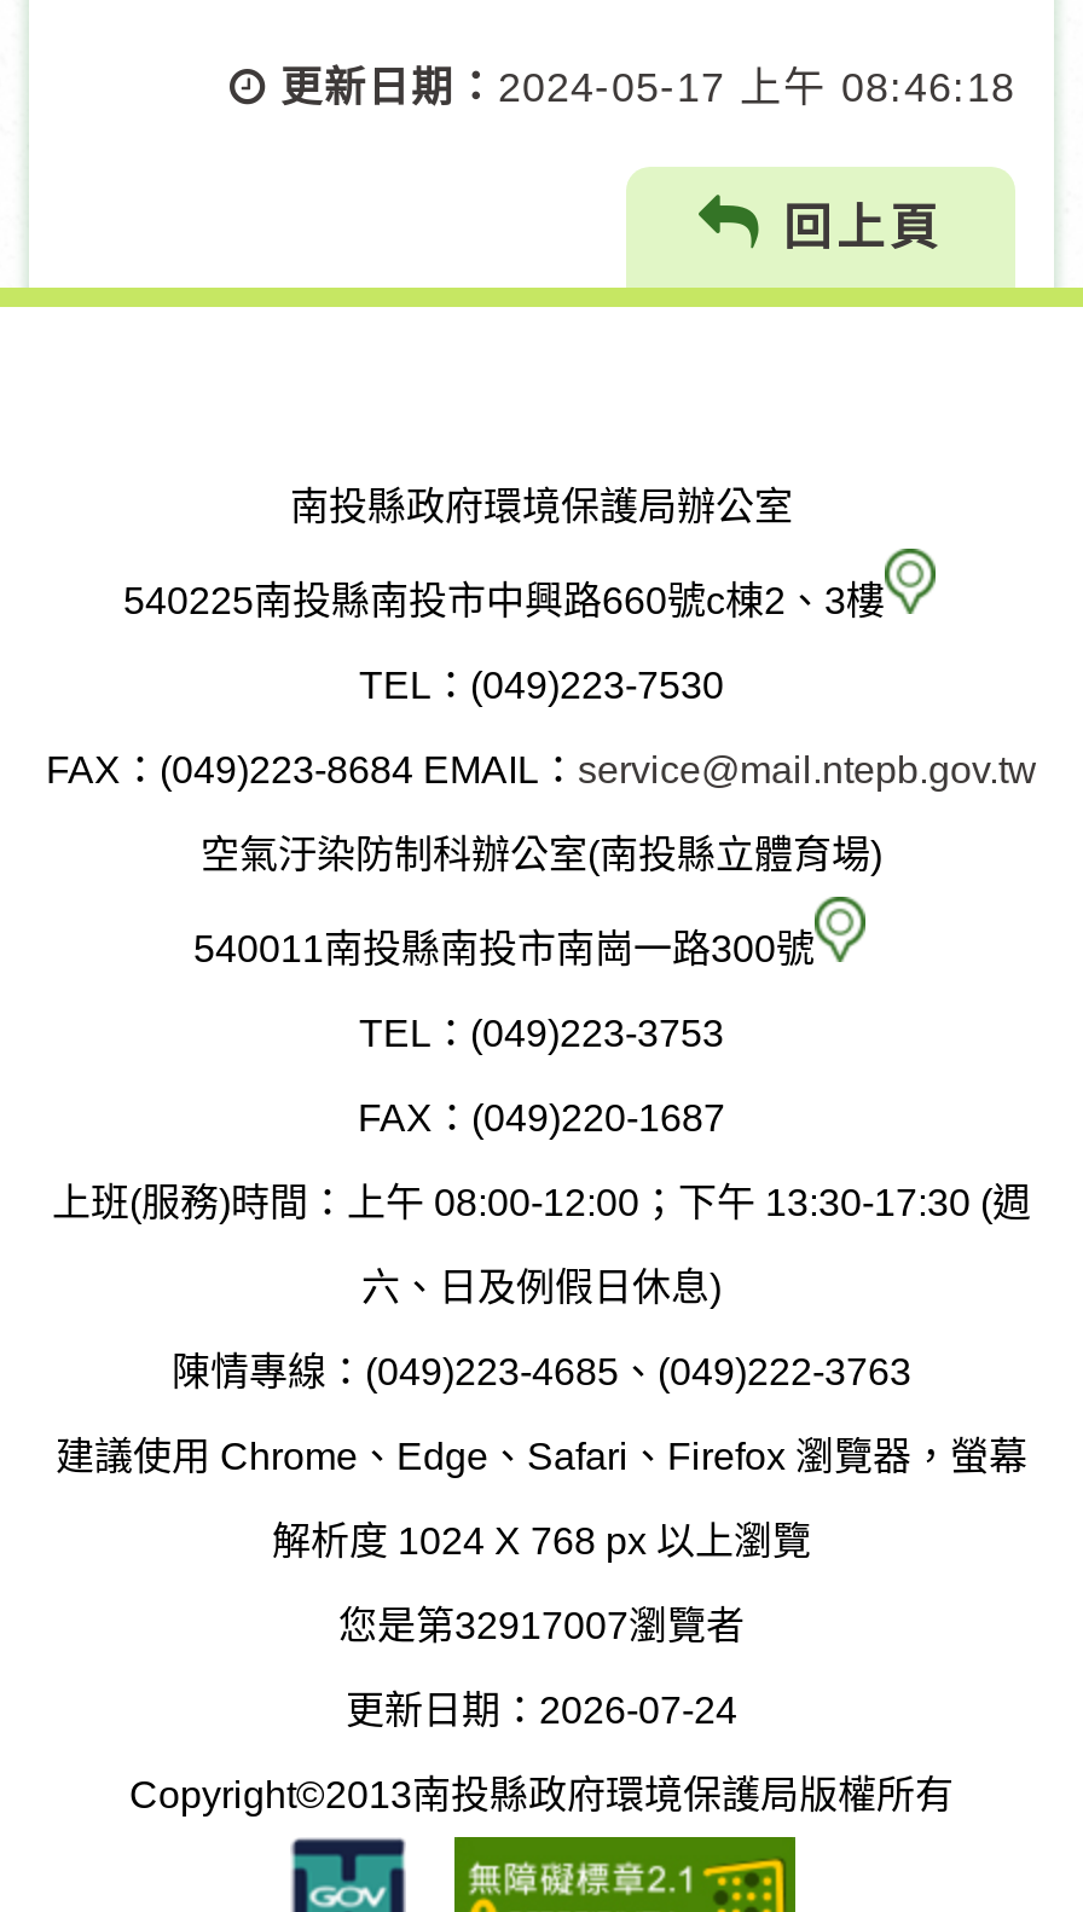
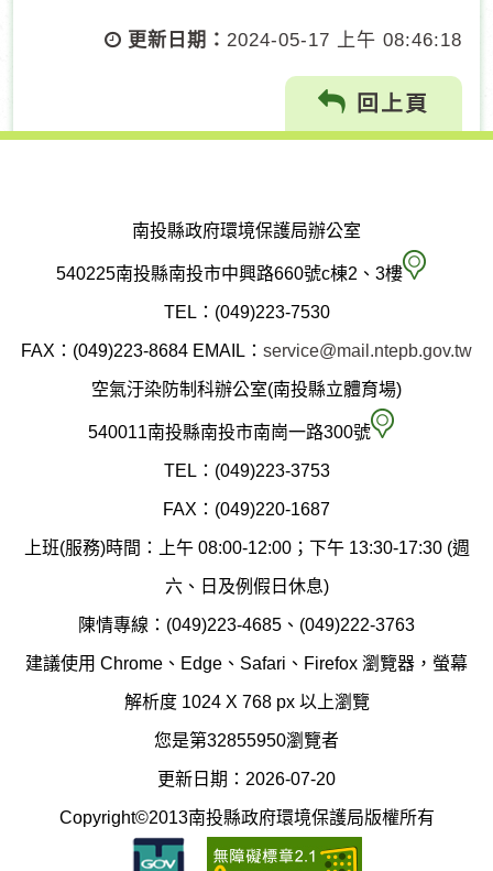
[338,1605,745,1646] 您是第32917007瀏覽者 -> [154,731,339,750] 您是第32855950瀏覽者
[346,1689,737,1730] 更新日期：2026-07-24 -> [157,769,336,788] 更新日期：2026-07-20

